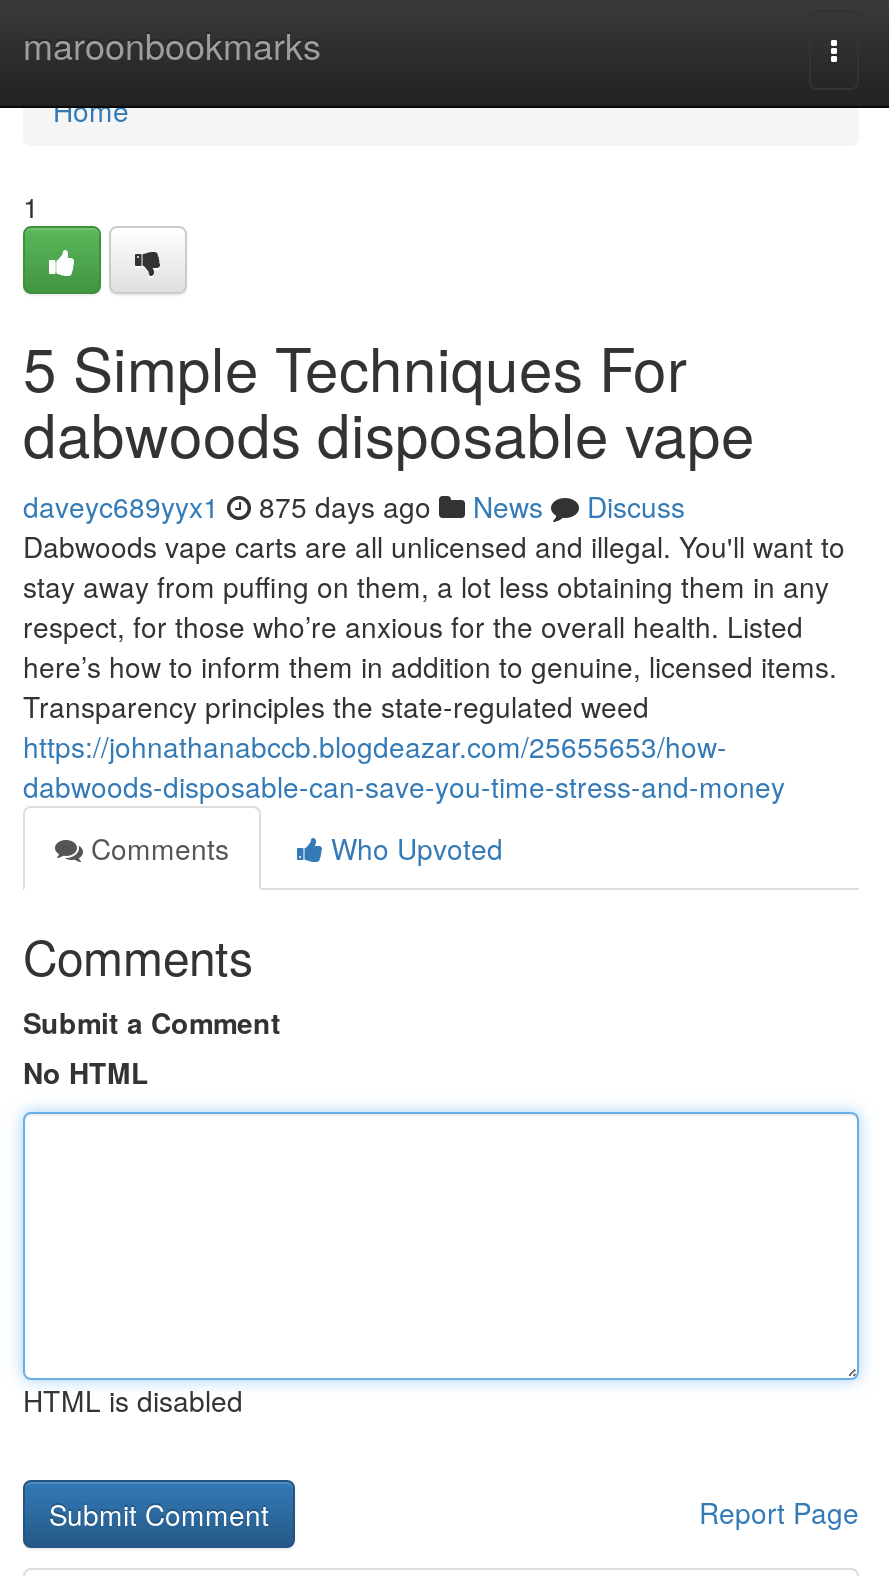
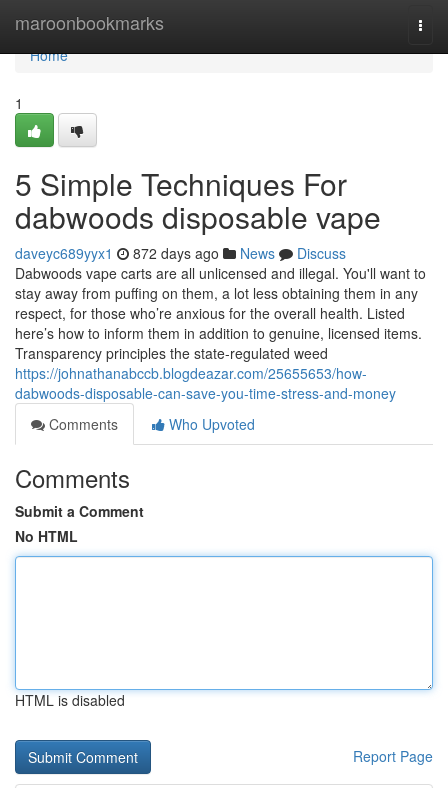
[23,486,685,526] daveyc689yyx1 875 days ago News Discuss -> [15,243,346,263] daveyc689yyx1 872 days ago News Discuss

